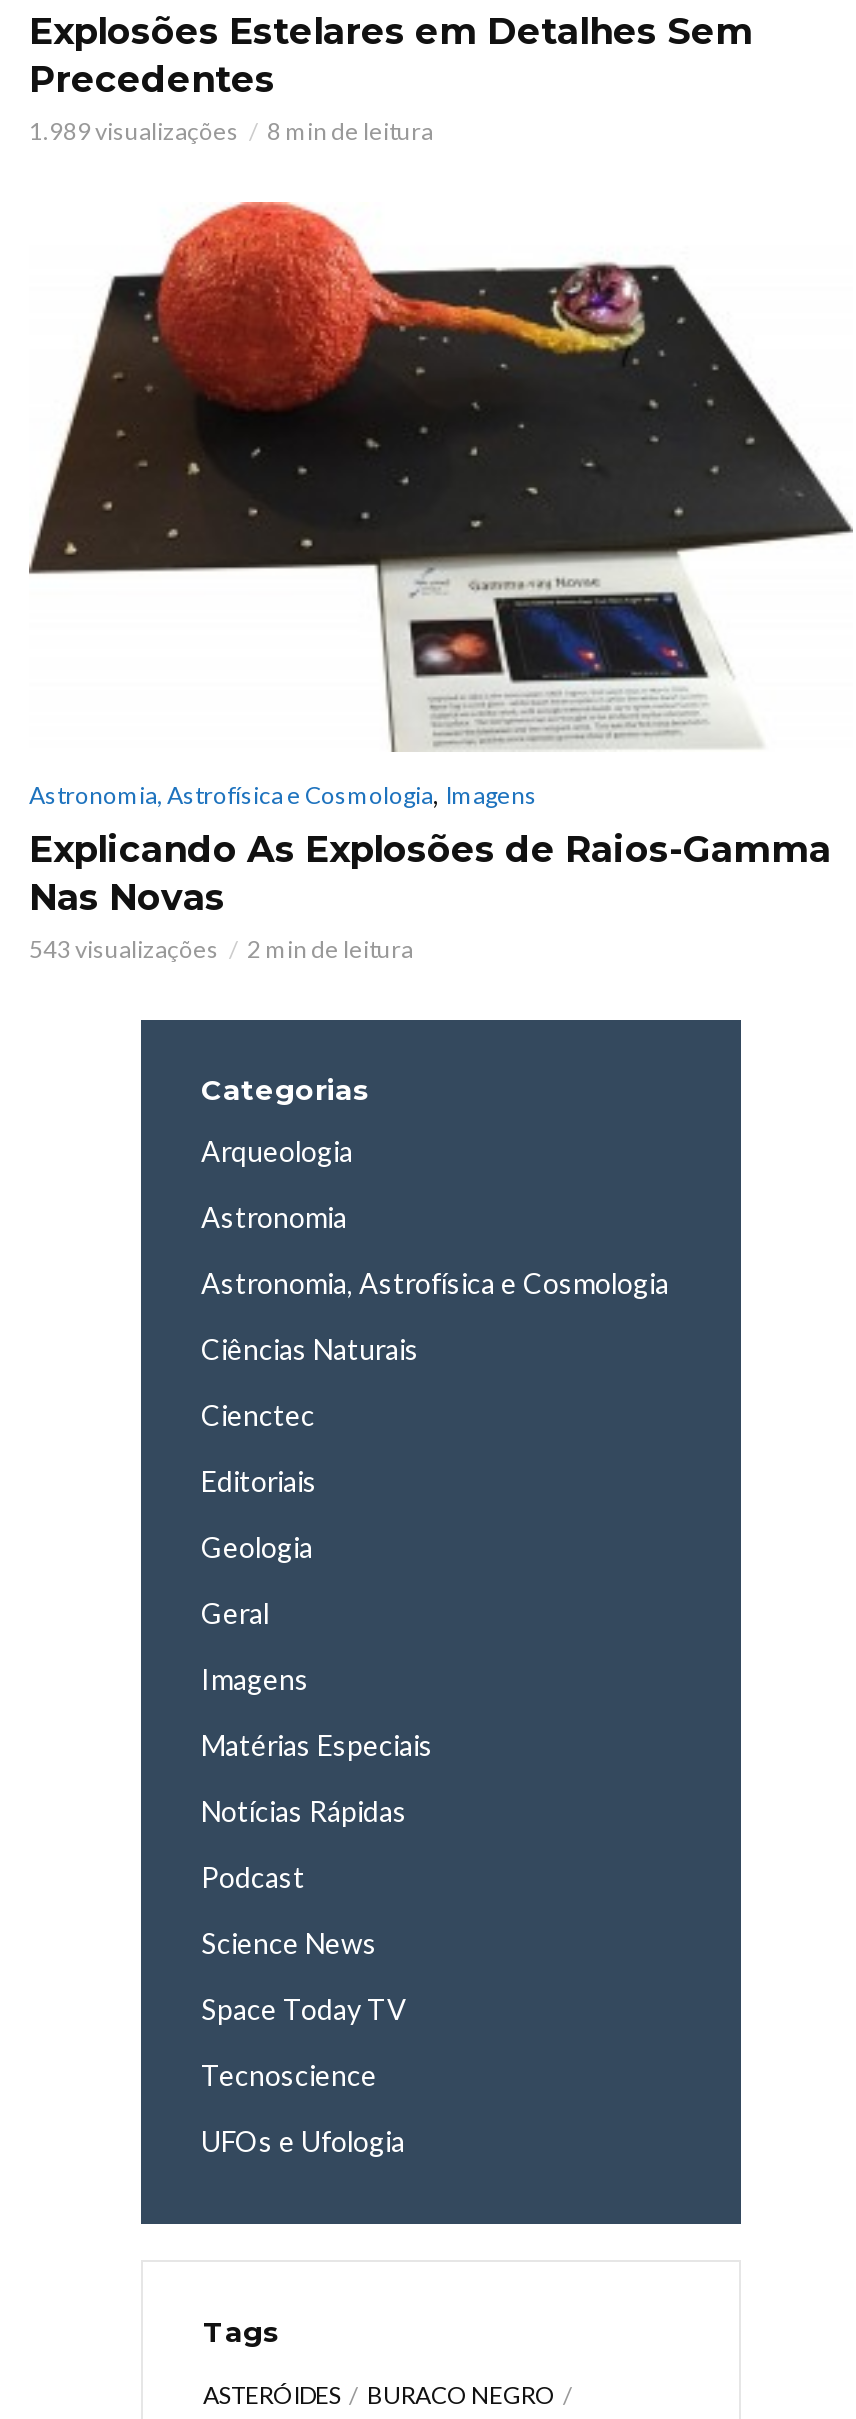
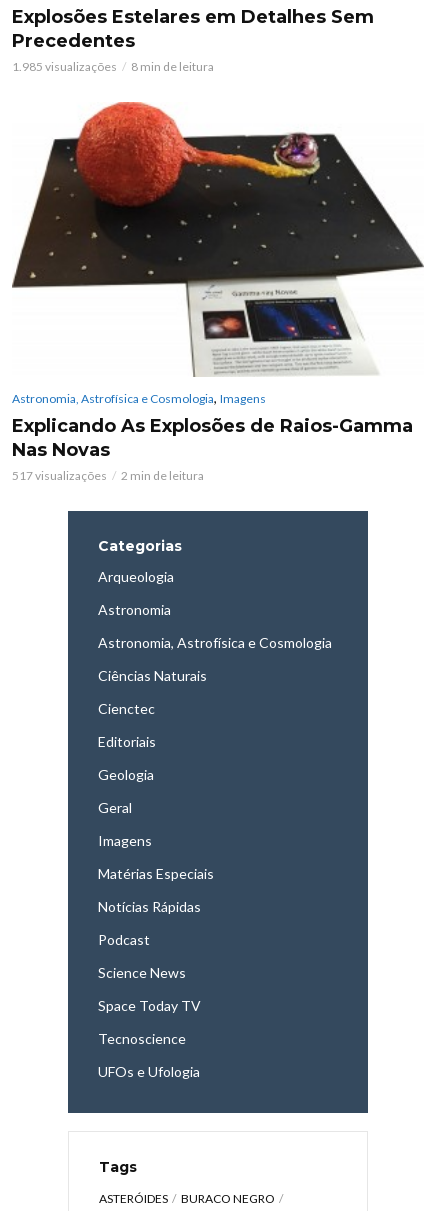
[29,116,239,146] 1.989 visualizações -> [12,59,117,74] 1.985 visualizações
[29,934,219,964] 543 visualizações -> [12,468,107,483] 517 visualizações

